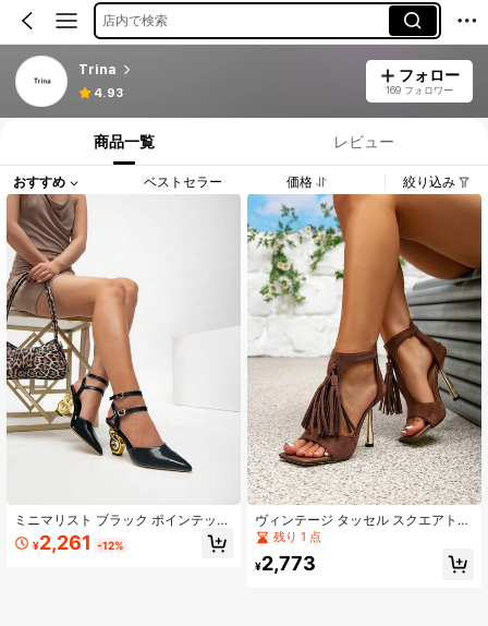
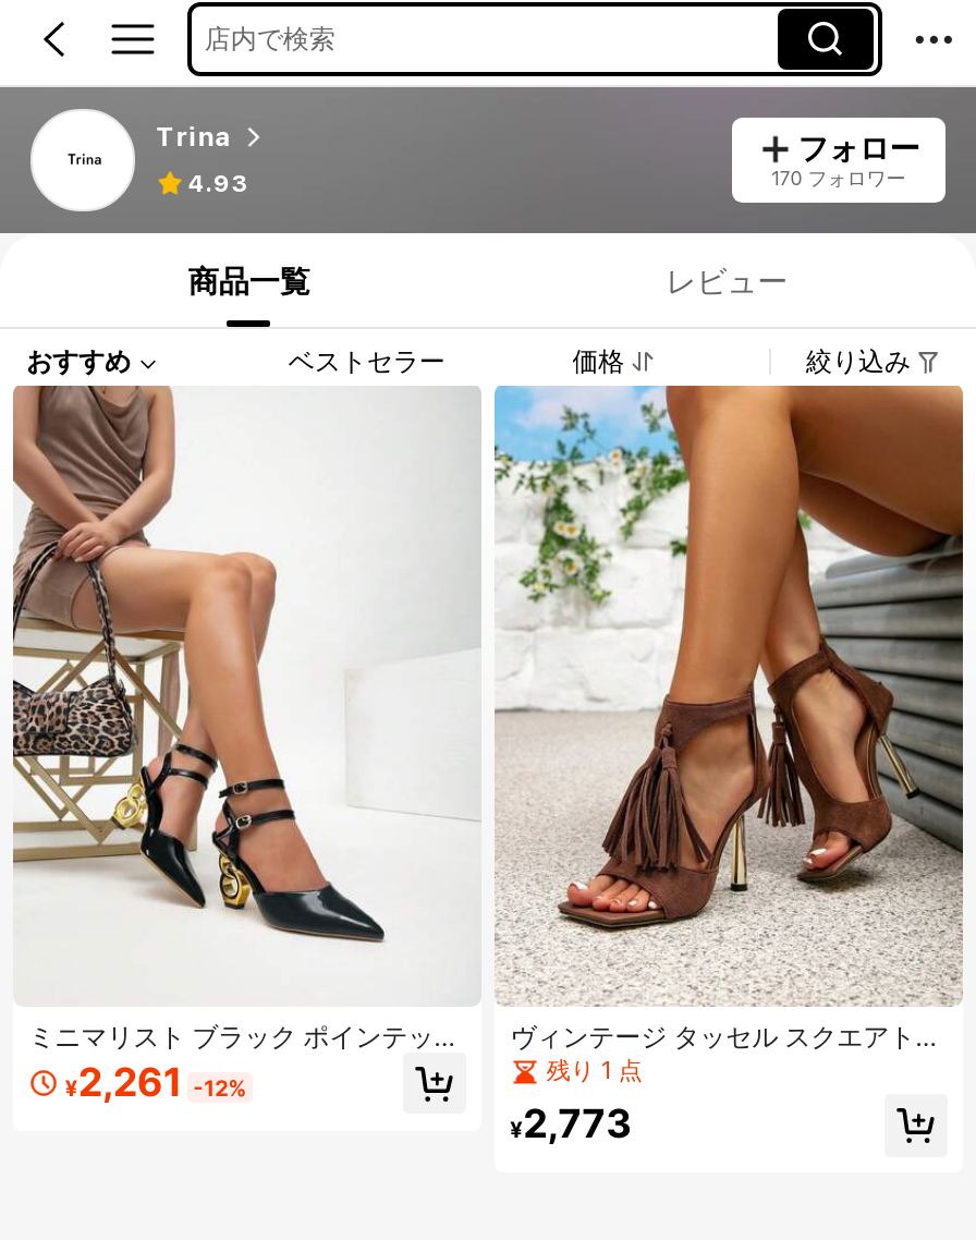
[385,84,453,96] 169 フォロワー -> [771,165,906,189] 170 フォロワー

